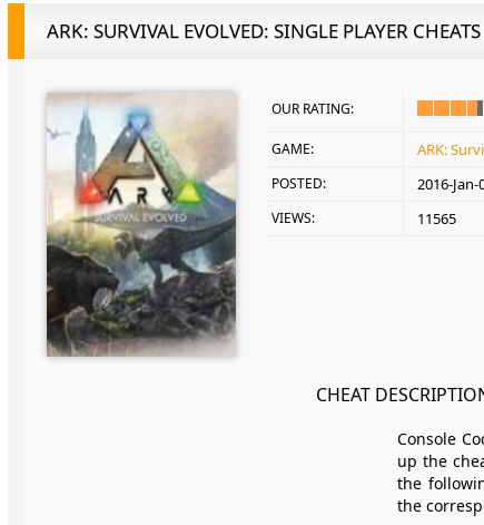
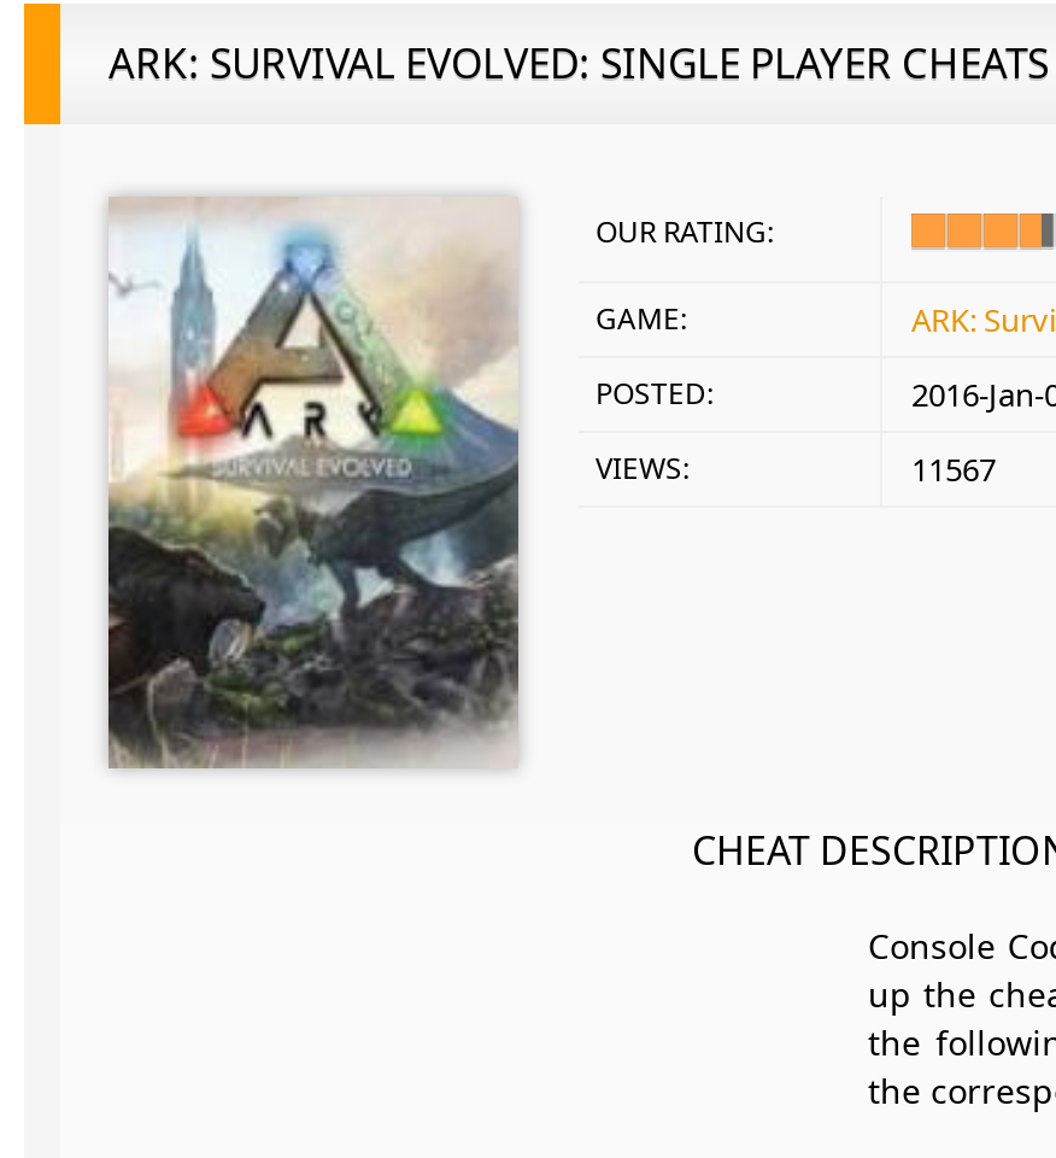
[417,208,456,229] 11565 -> [911,448,996,491] 11567

